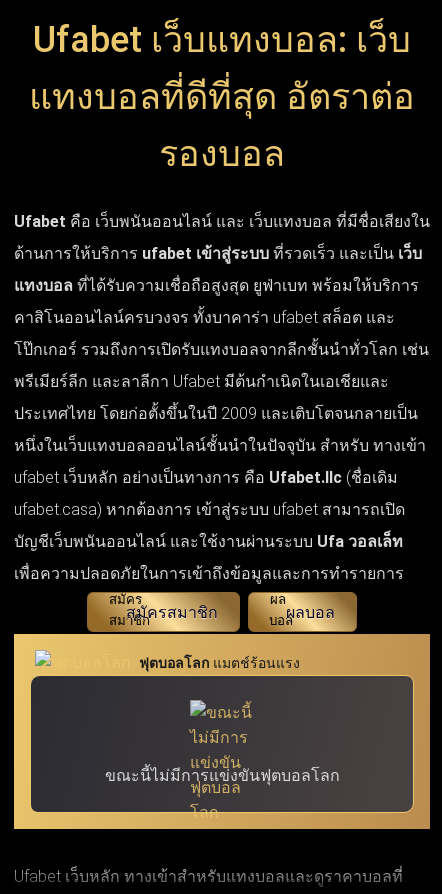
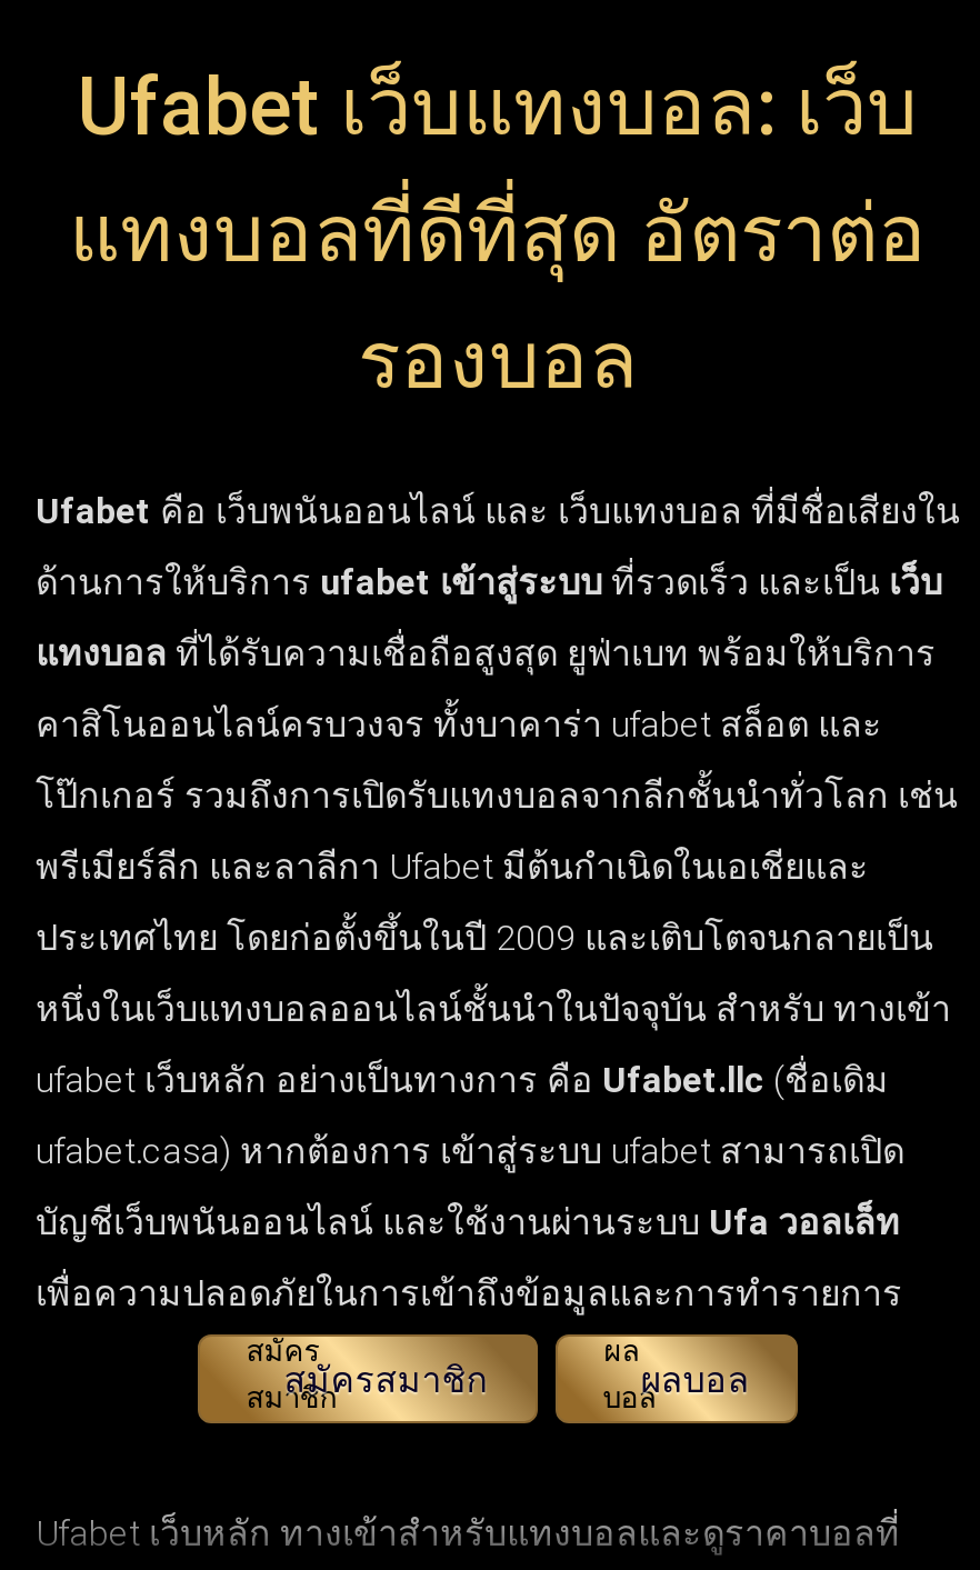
[13,633,431,830] [image] | ฟุตบอลโลก แมตช์ร้อนแรง -> none
[104,766,339,785] ขณะนี้ไม่มีการแข่งขันฟุตบอลโลก -> none

